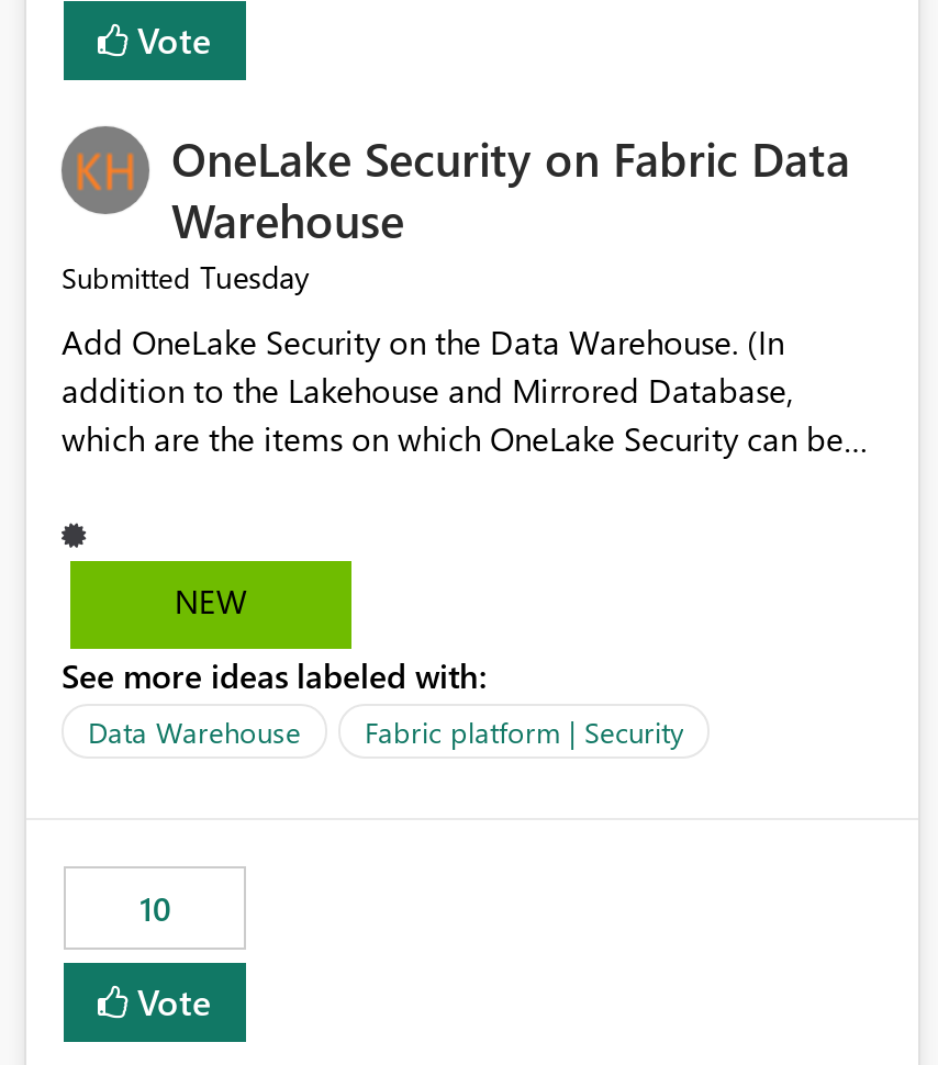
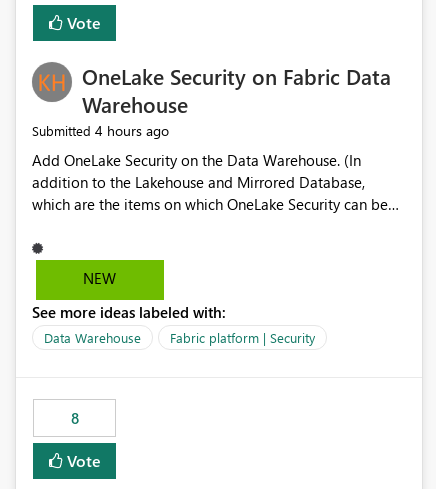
[62,257,310,298] Submitted Tuesday -> [32,121,169,140] Submitted 4 hours ago
[139,887,170,931] 10 -> [70,408,78,428] 8

